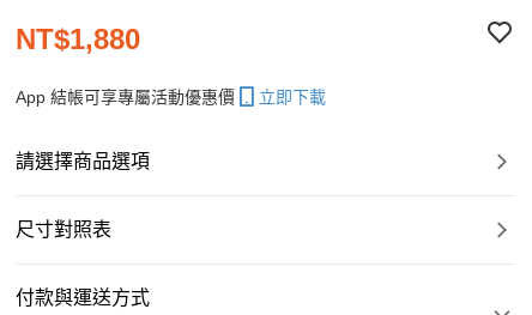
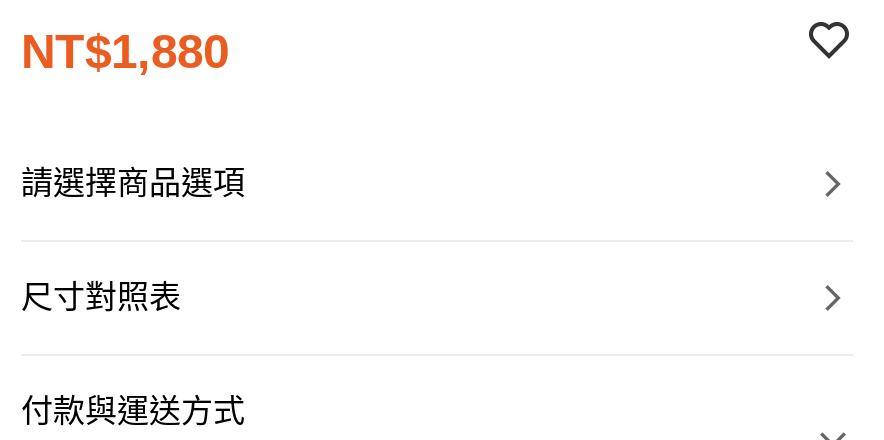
[16,87,326,107] App 結帳可享專屬活動優惠價 | 立即下載 -> none

